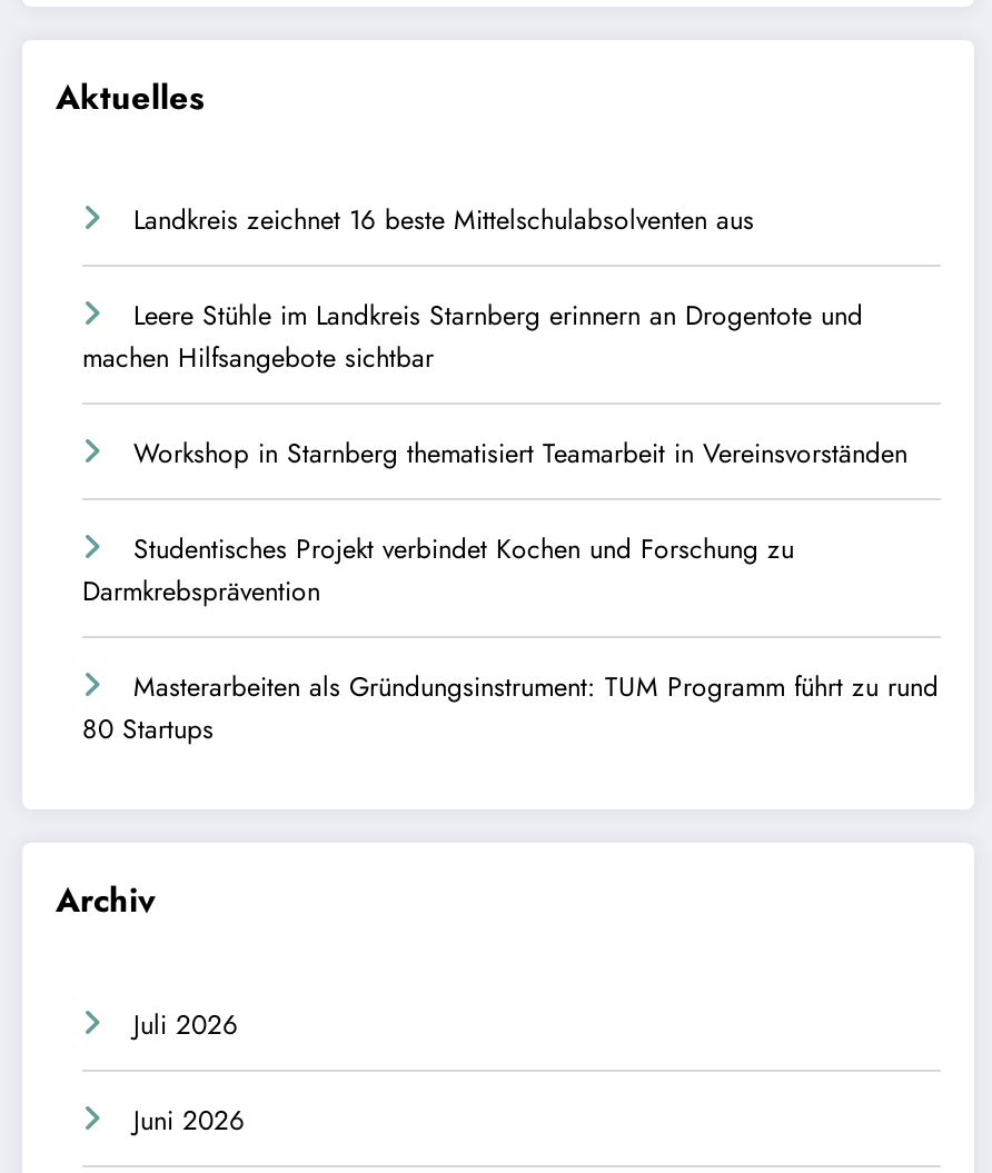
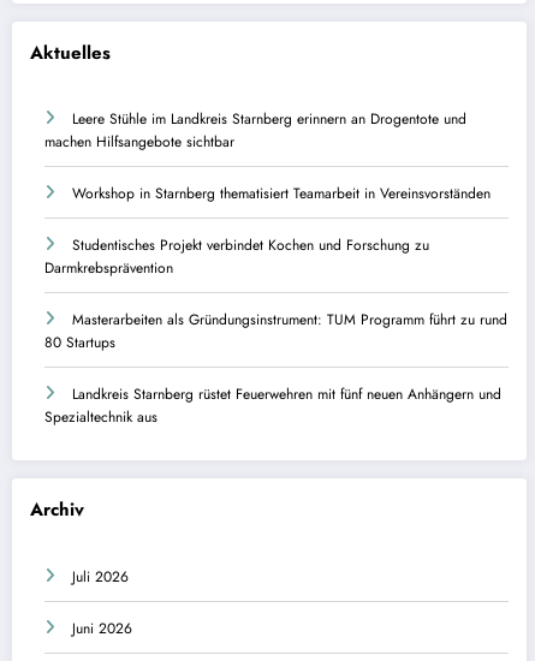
[133,201,754,241] Landkreis zeichnet 16 beste Mittelschulabsolventen aus -> none
moved [82,296,939,750] -> [44,108,507,354]: Leere Stühle im Landkreis Starnberg erinnern an Drogentote und | machen Hilfsangebote sichtbar | Workshop in Starnberg thematisiert Teamarbeit in Vereinsvorständen | Studentisches Projekt verbindet Kochen und Forschung zu | Darmkrebsprävention | Masterarbeiten als Gründungsinstrument: TUM Programm führt zu rund | 80 Startups
none -> [44,384,501,428] Landkreis Starnberg rüstet Feuerwehren mit fünf neuen Anhängern und | Spezialtechnik aus

